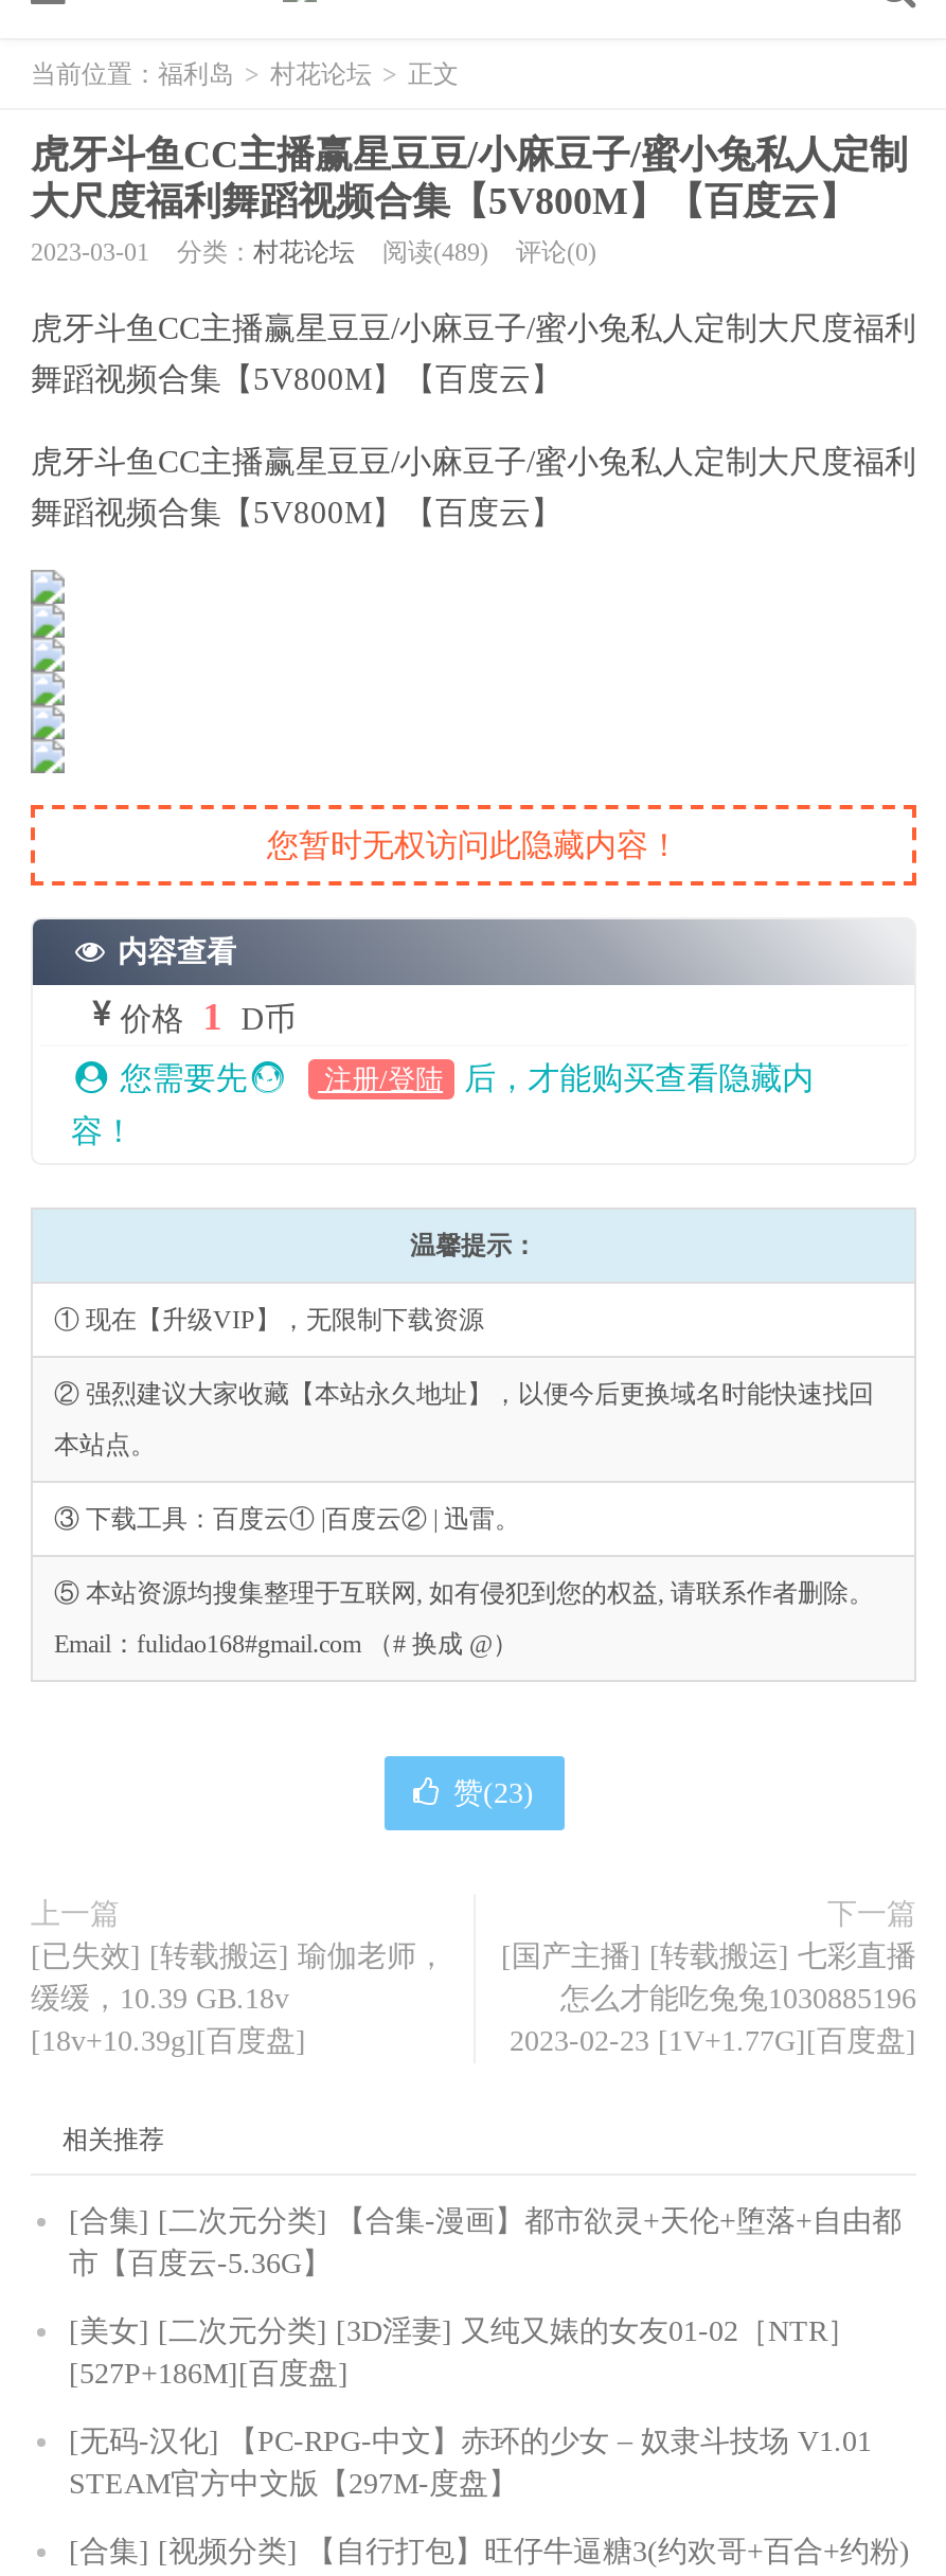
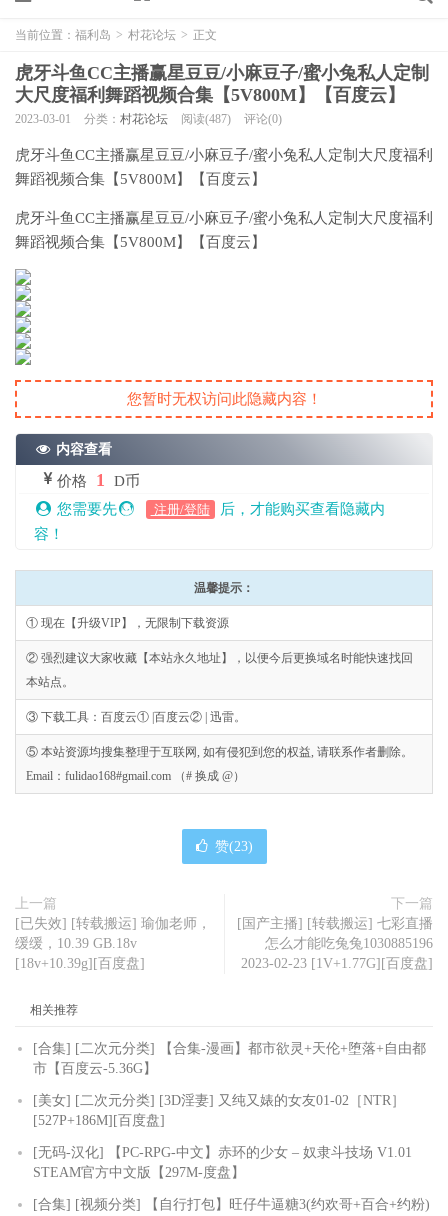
[31,237,596,267] 2023-03-01 分类：村花论坛 阅读(489) 评论(0) -> [15,112,282,126] 2023-03-01 分类：村花论坛 阅读(487) 评论(0)

